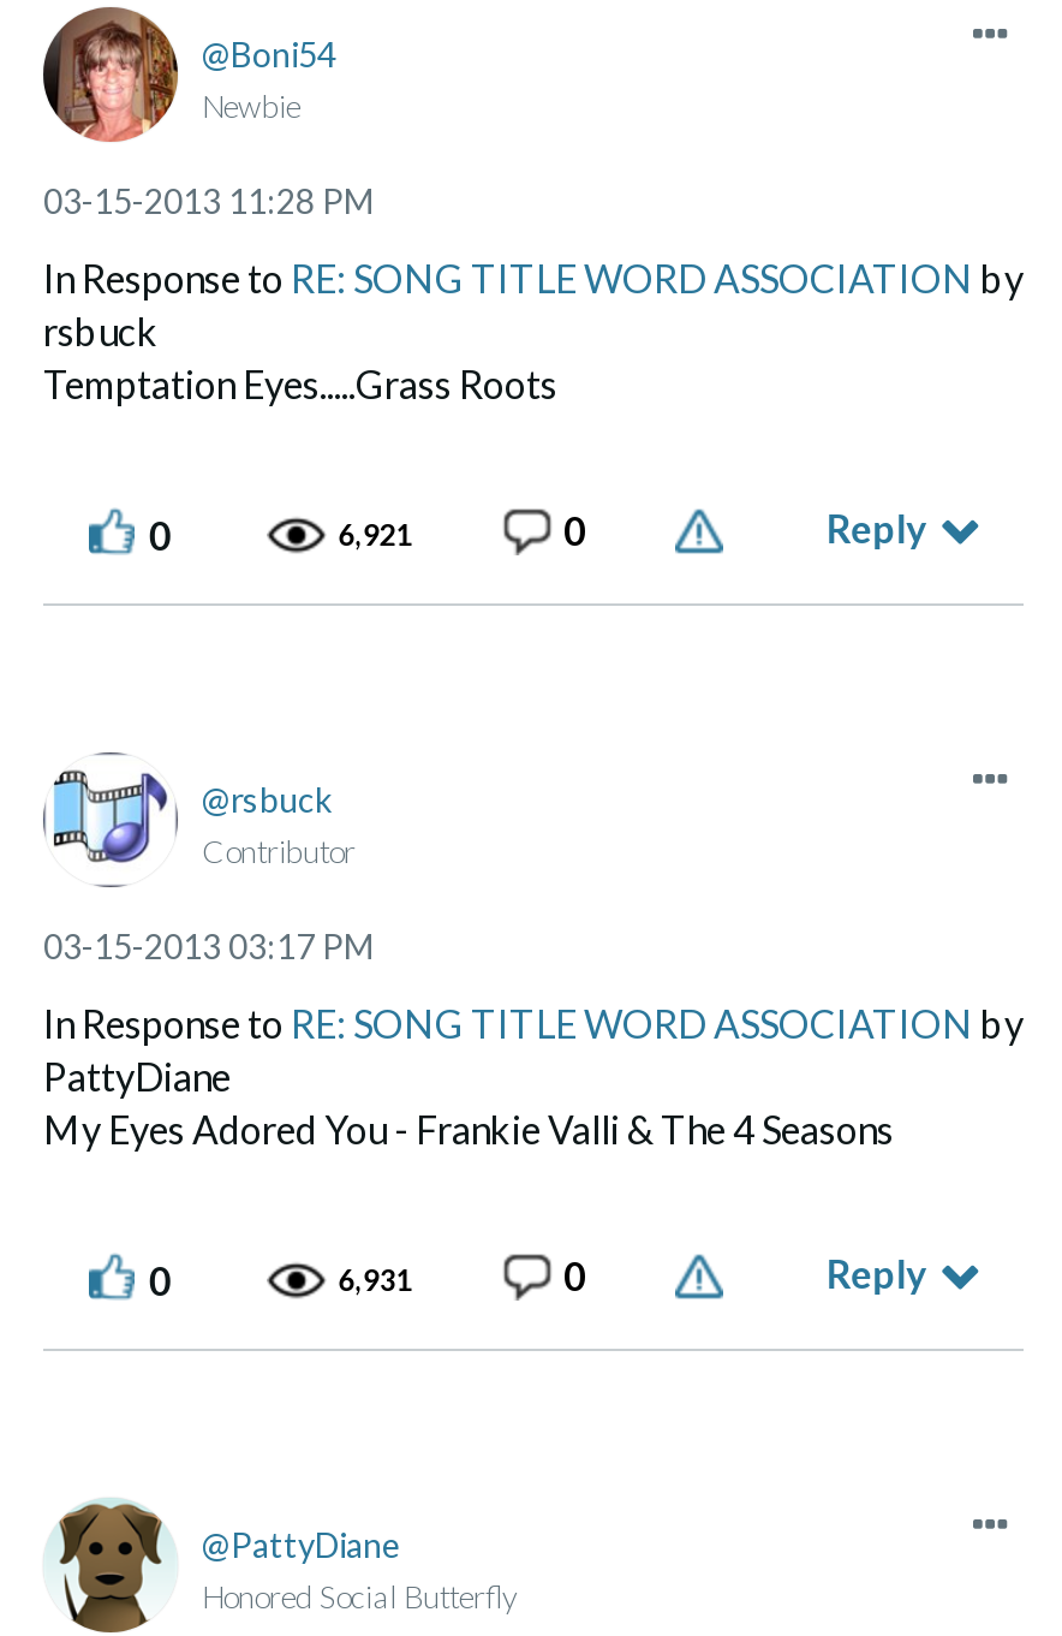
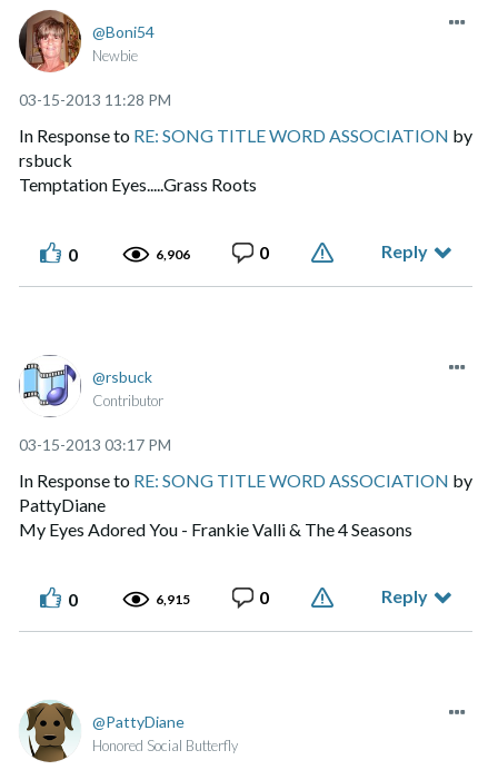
[338,516,413,552] 6,921 -> [155,246,190,262] 6,906
[338,1261,413,1298] 6,931 -> [155,591,190,607] 6,915

